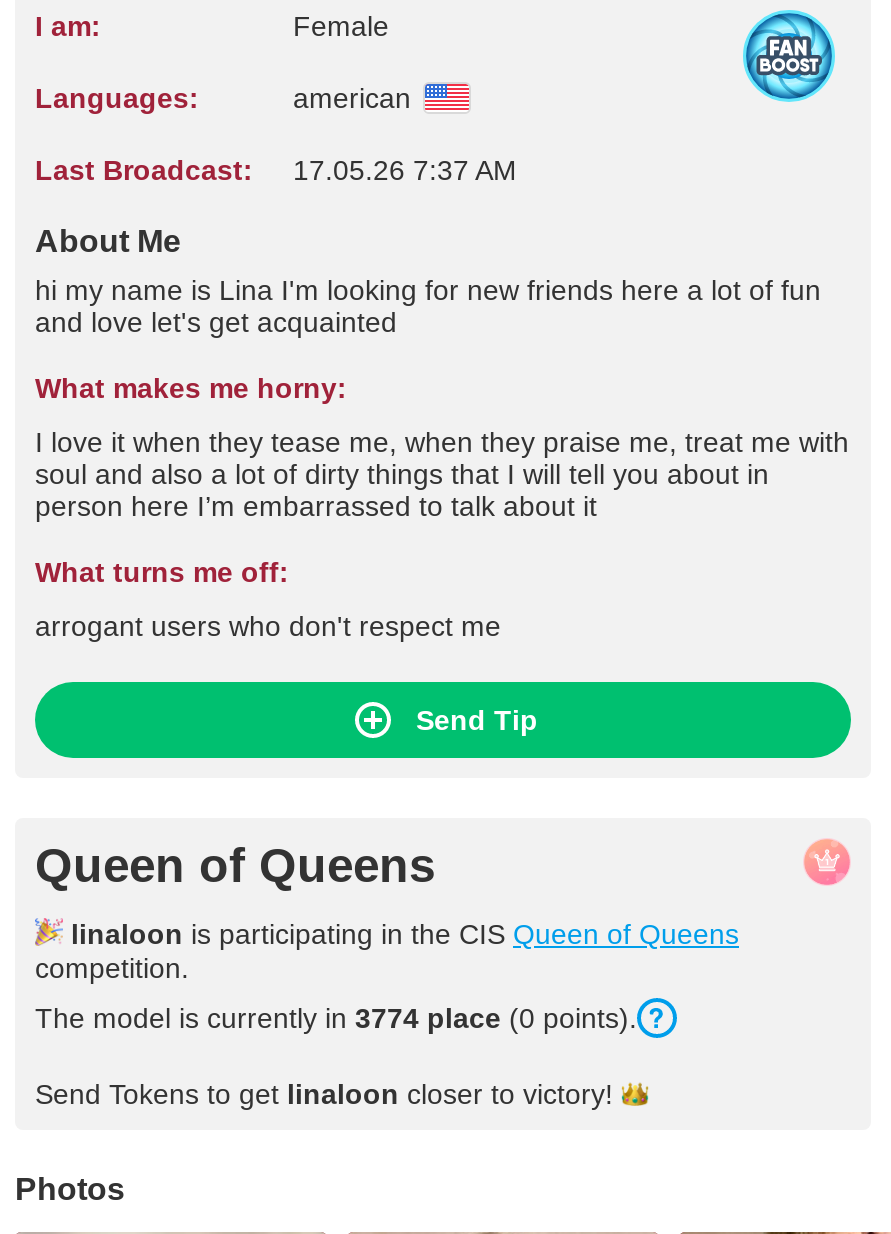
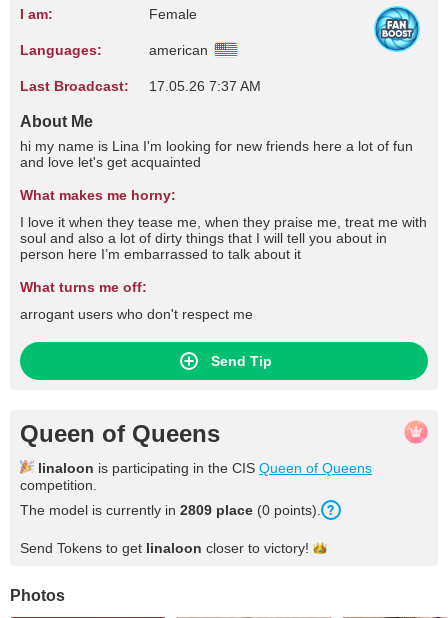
[35,1002,637,1034] The model is currently in 3774 place (0 points). -> [20,502,321,518] The model is currently in 2809 place (0 points).

